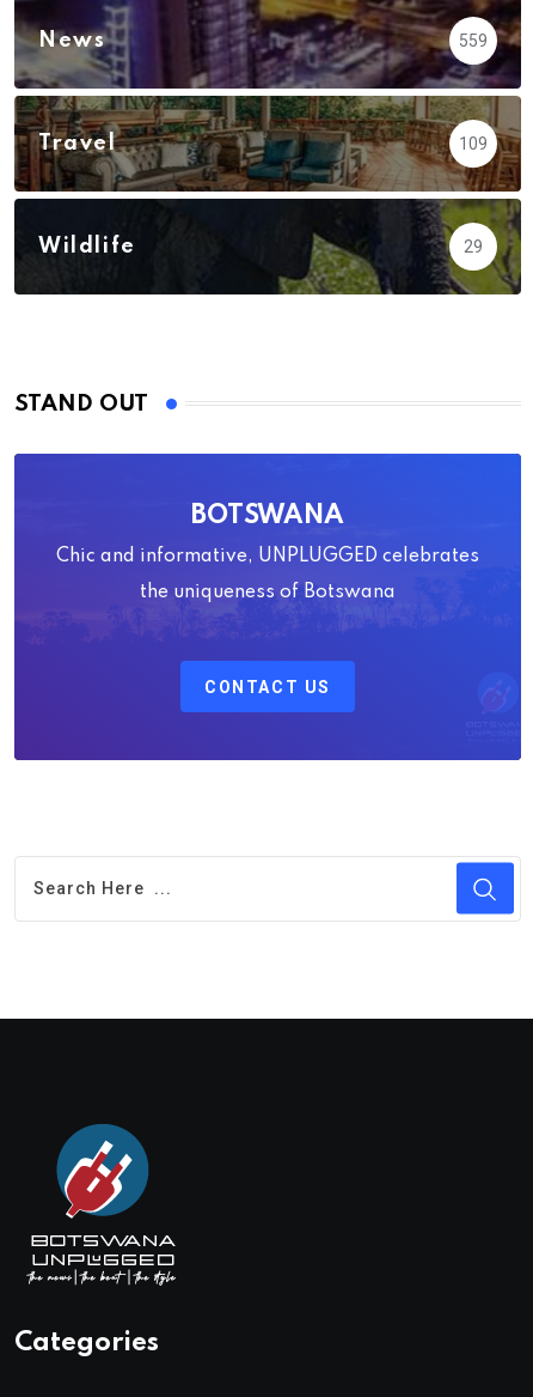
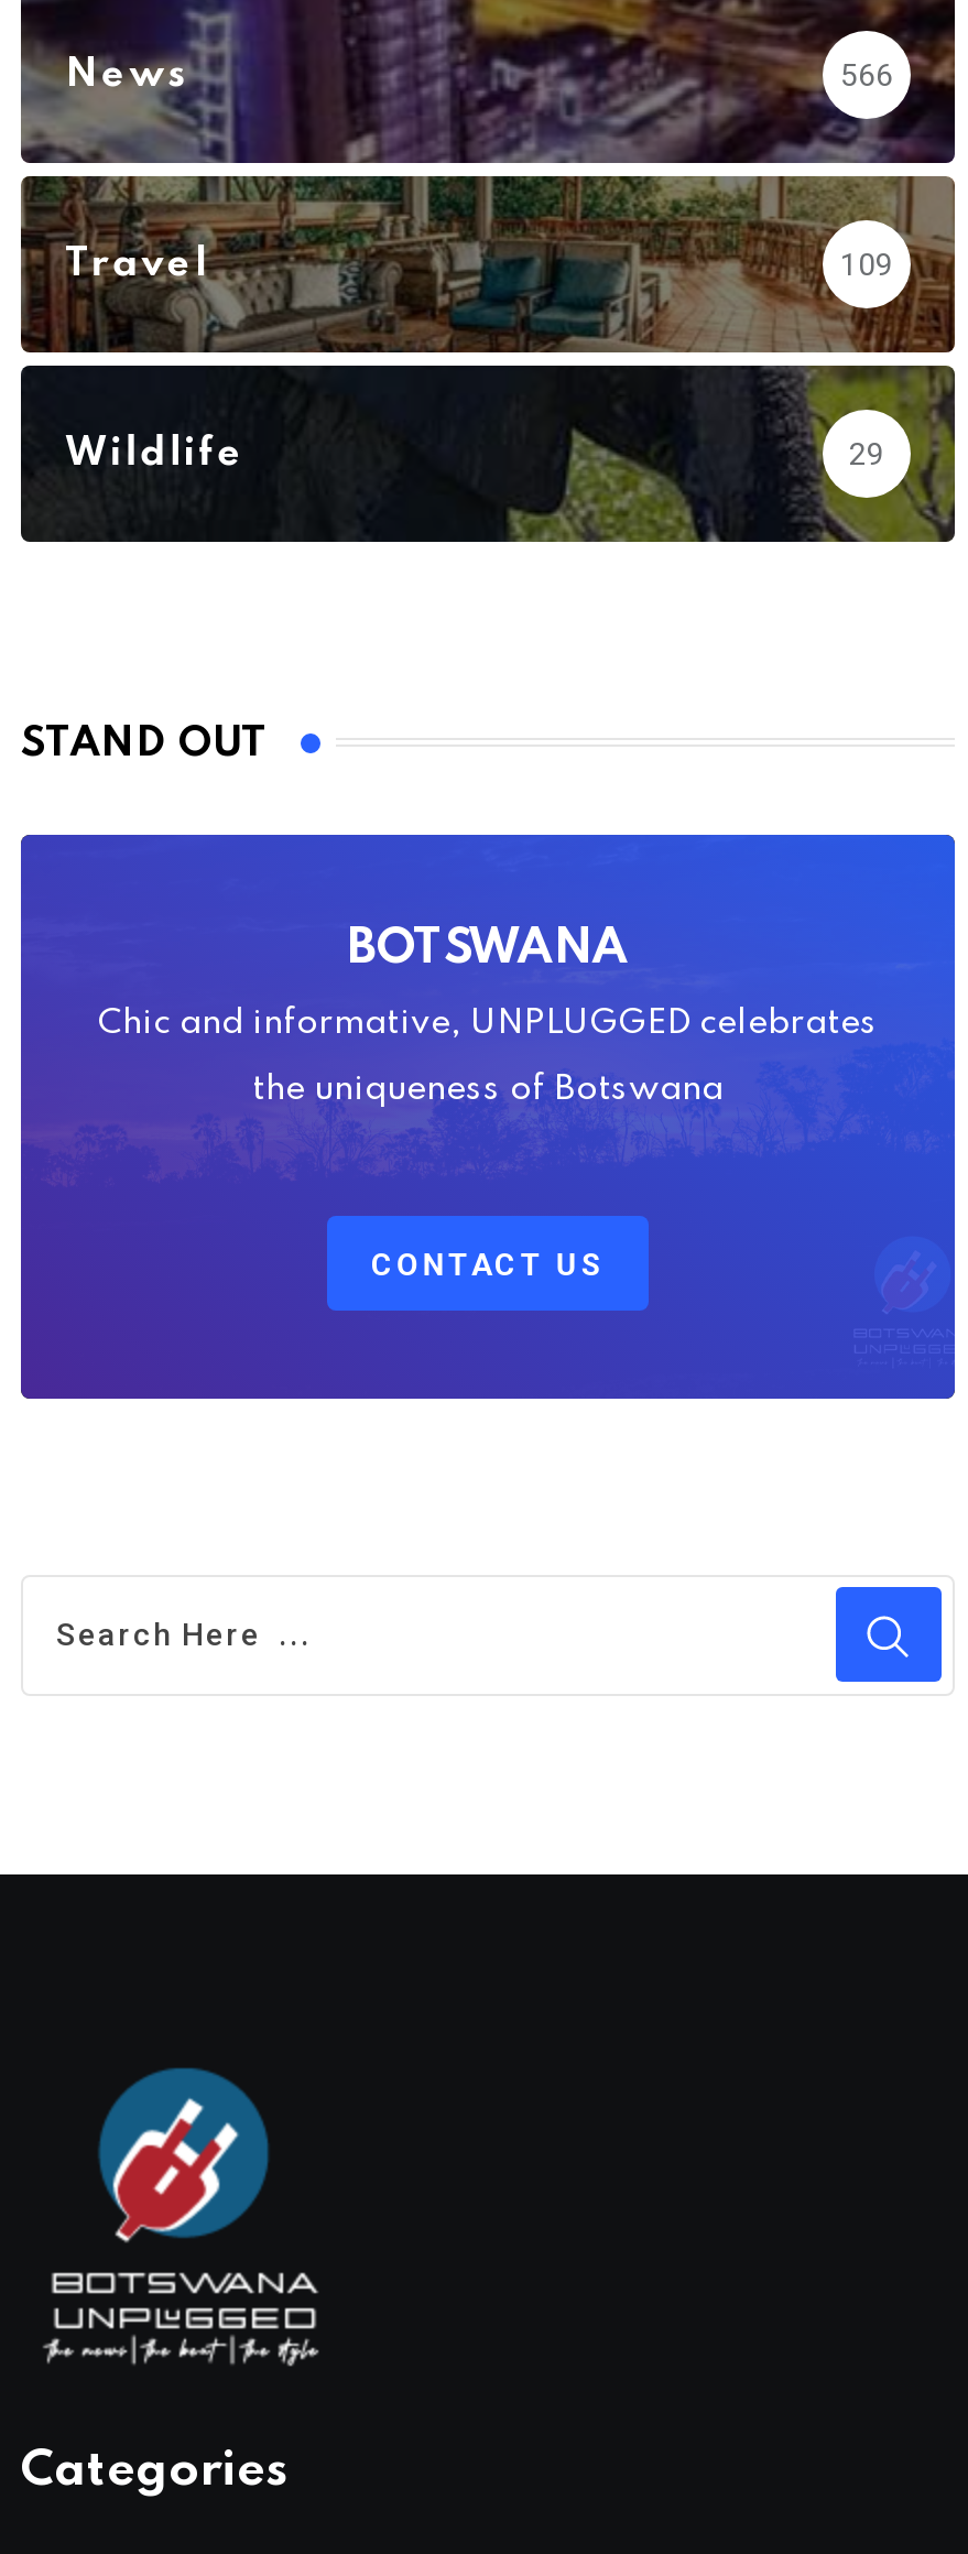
[459,31,488,50] 559 -> [840,57,893,92] 566

